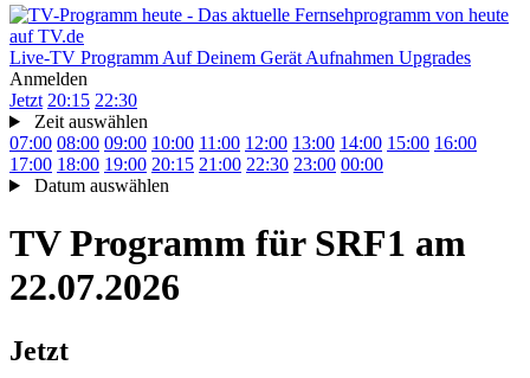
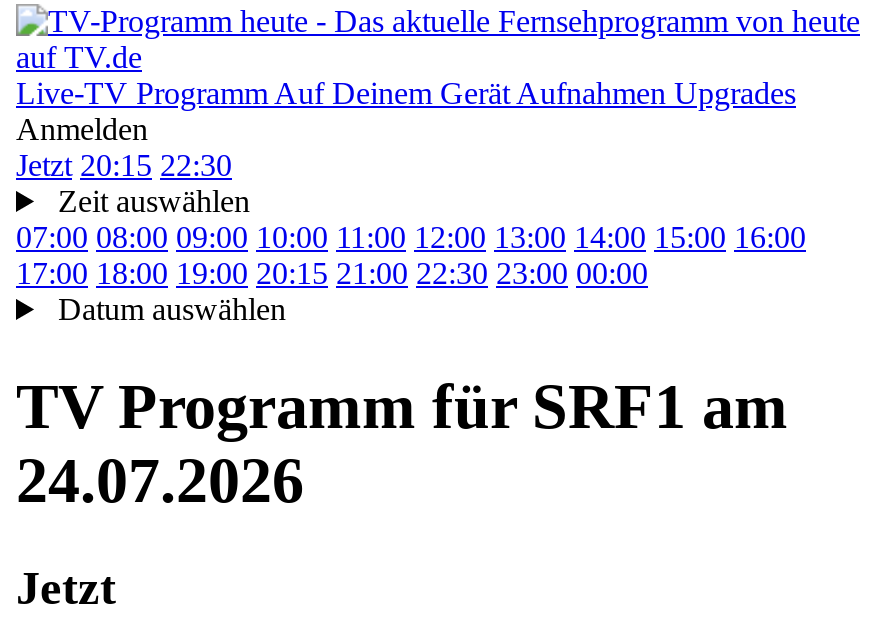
[9,266,180,309] 22.07.2026 -> [16,445,304,517] 24.07.2026

